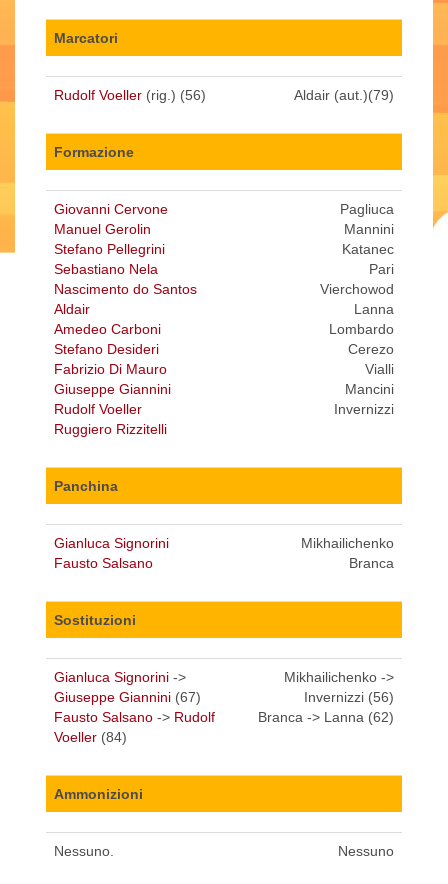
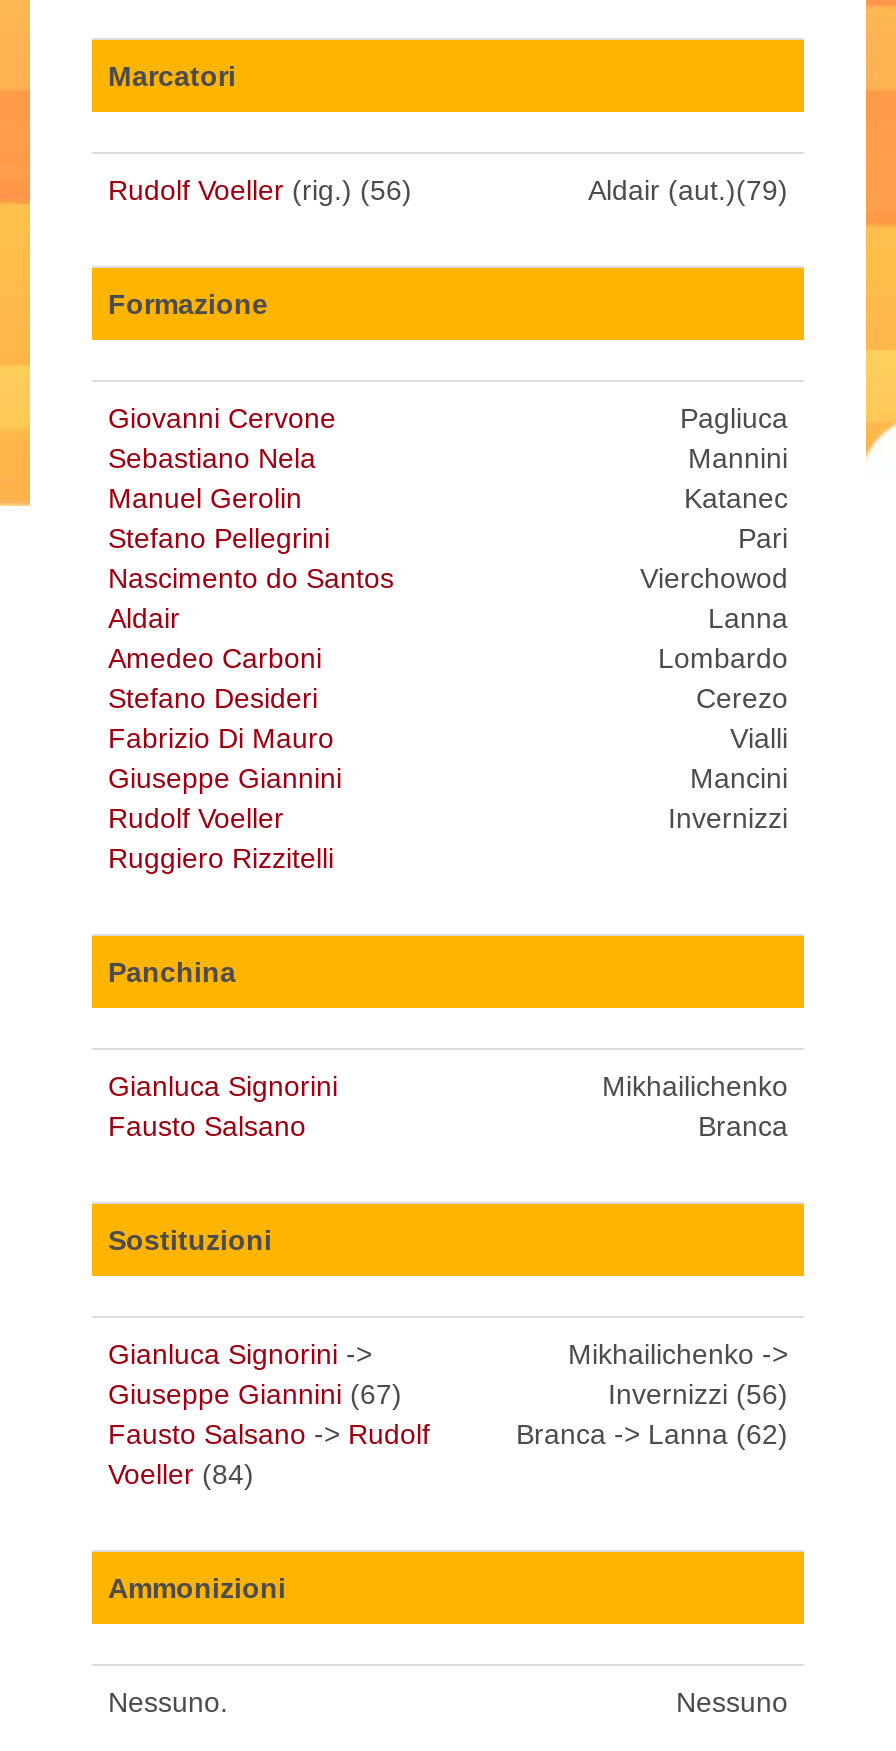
moved [54,221,165,257] -> [108,483,330,555]: Manuel Gerolin | Stefano Pellegrini
moved [54,261,158,277] -> [108,443,316,475]: Sebastiano Nela

